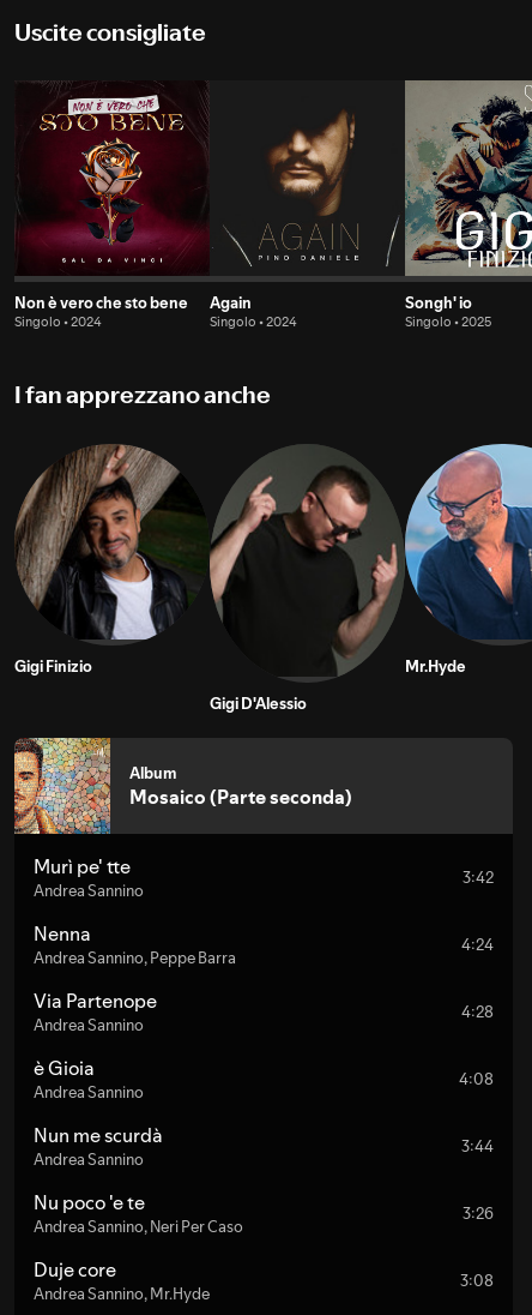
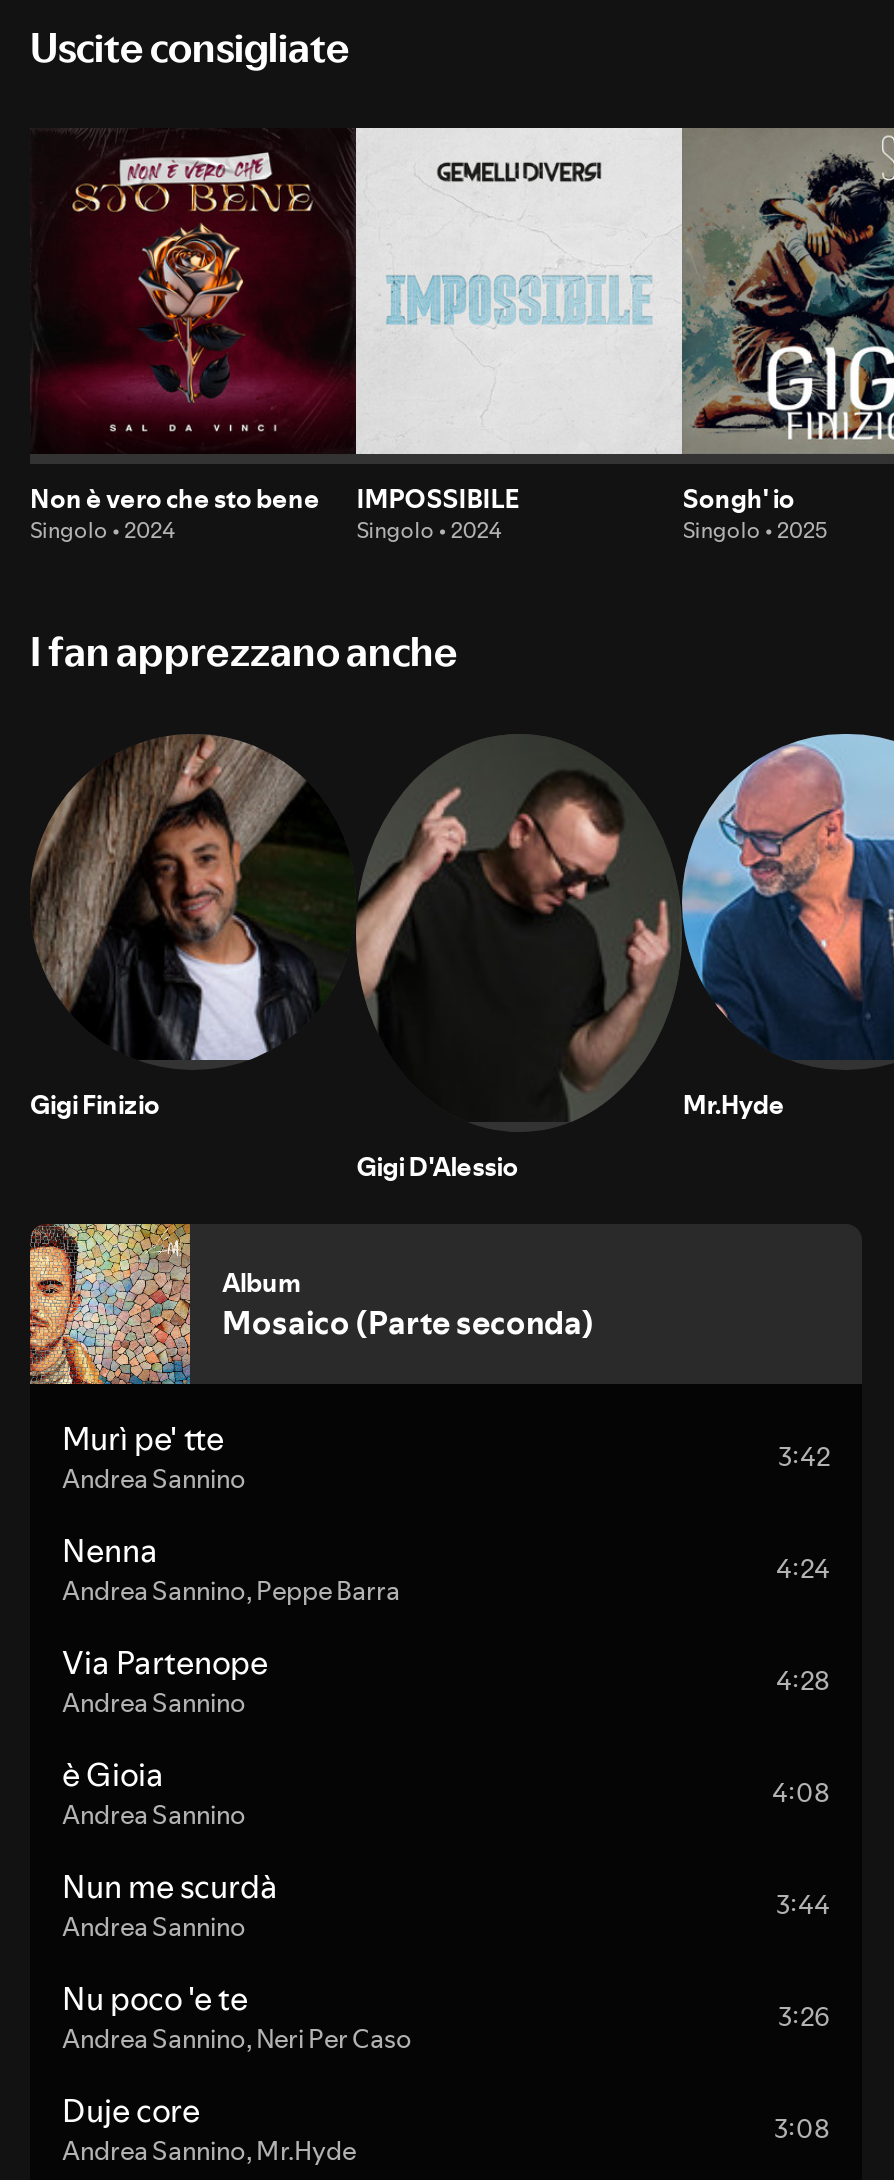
[210,80,406,314] [image] | Again -> [354,126,684,517] [image] | IMPOSSIBILE

